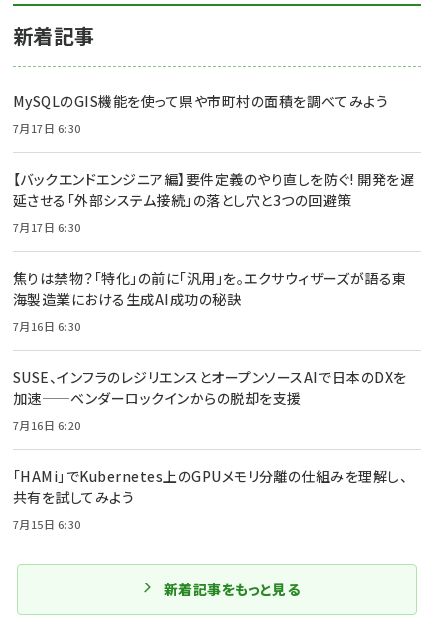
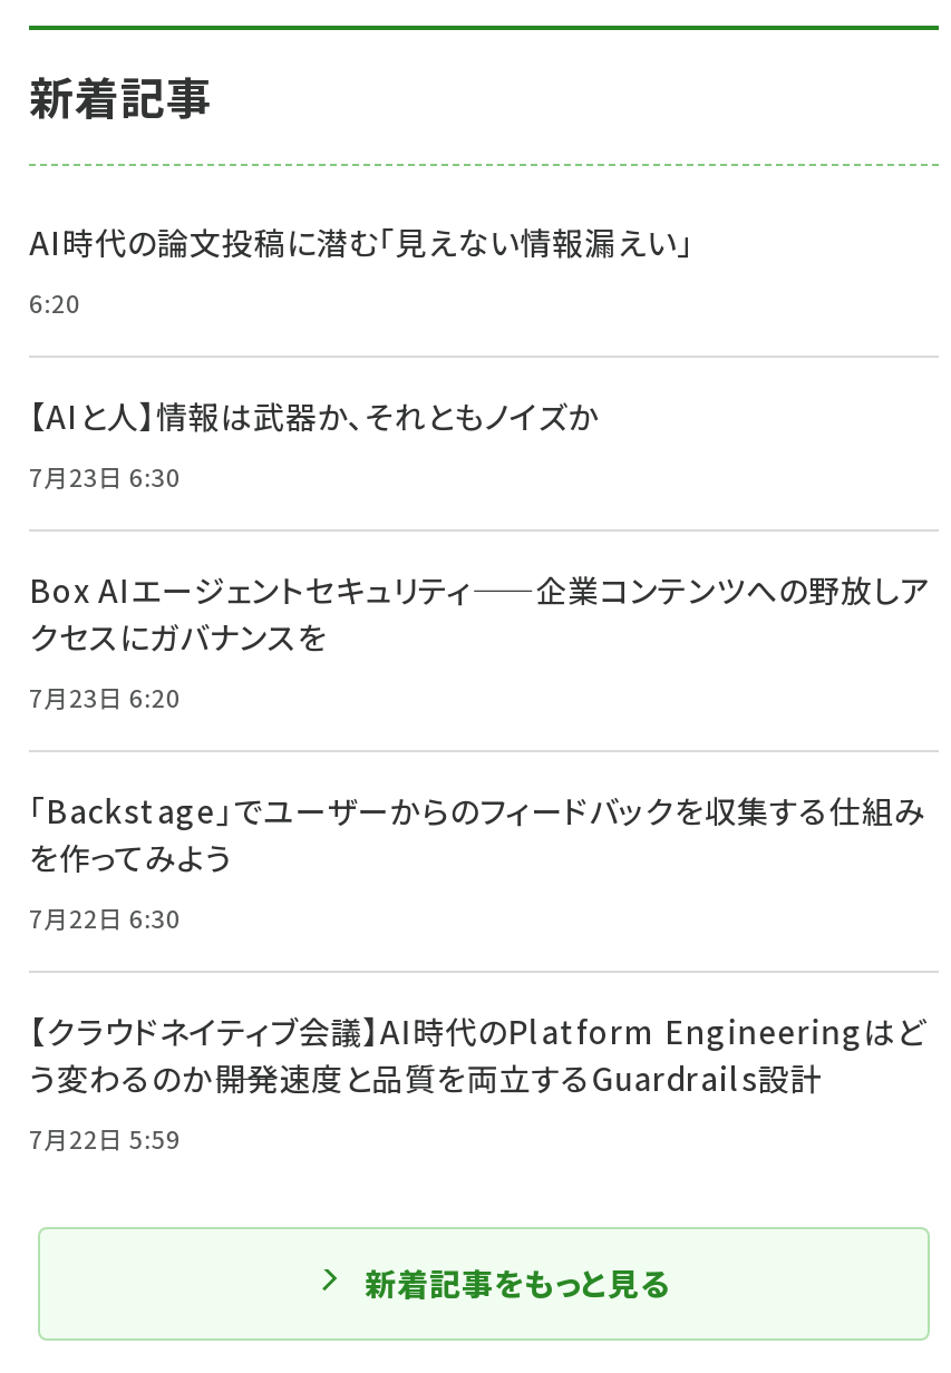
[13,91,388,136] MySQLのGIS機能を使って県や市町村の面積を調べてみよう | 7月17日 6:30 -> [29,220,693,320] AI時代の論文投稿に潜む「見えない情報漏えい」 | 6:20
[13,169,414,235] 【バックエンドエンジニア編】要件定義のやり直しを防ぐ! 開発を遅 | 延させる「外部システム接続」の落とし穴と3つの回避策 | 7月17日 6:30 -> [29,393,600,494] 【AIと人】情報は武器か、それともノイズか | 7月23日 6:30
[13,268,407,334] 焦りは禁物？「特化」の前に「汎用」を。エクサウィザーズが語る東 | 海製造業における生成AI成功の秘訣 | 7月16日 6:30 -> [29,567,931,714] Box AIエージェントセキュリティ——企業コンテンツへの野放しア | クセスにガバナンスを | 7月23日 6:20
[13,367,407,433] SUSE、インフラのレジリエンスとオープンソースAIで日本のDXを | 加速——ベンダーロックインからの脱却を支援 | 7月16日 6:20 -> [29,788,926,935] 「Backstage」でユーザーからのフィードバックを収集する仕組み | を作ってみよう | 7月22日 6:30
[13,466,407,532] 「HAMi」でKubernetes上のGPUメモリ分離の仕組みを理解し、 | 共有を試してみよう | 7月15日 6:30 -> [29,1009,926,1156] 【クラウドネイティブ会議】AI時代のPlatform Engineeringはど | う変わるのか――開発速度と品質を両立するGuardrails設計 | 7月22日 5:59

